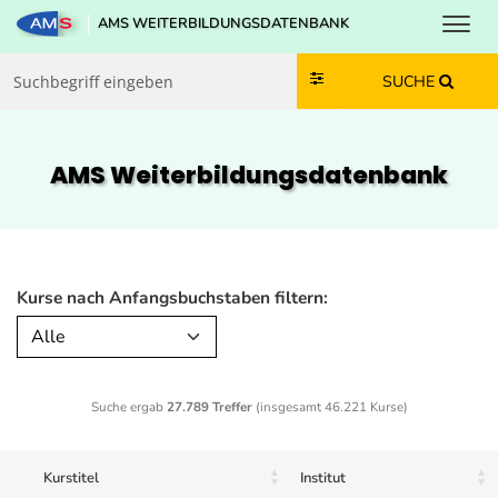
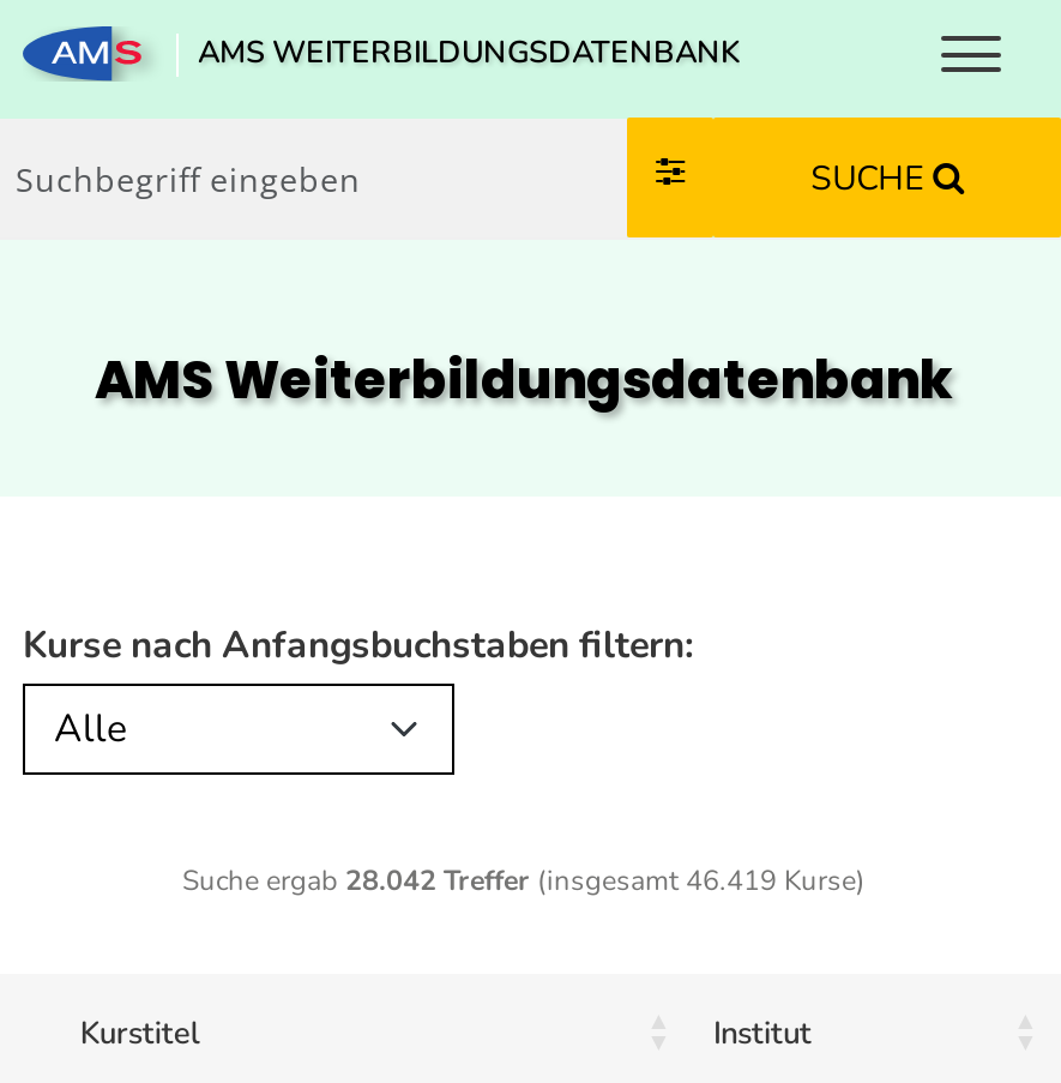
[91,398,407,416] Suche ergab 27.789 Treffer (insgesamt 46.221 Kurse) -> [182,862,866,900] Suche ergab 28.042 Treffer (insgesamt 46.419 Kurse)

